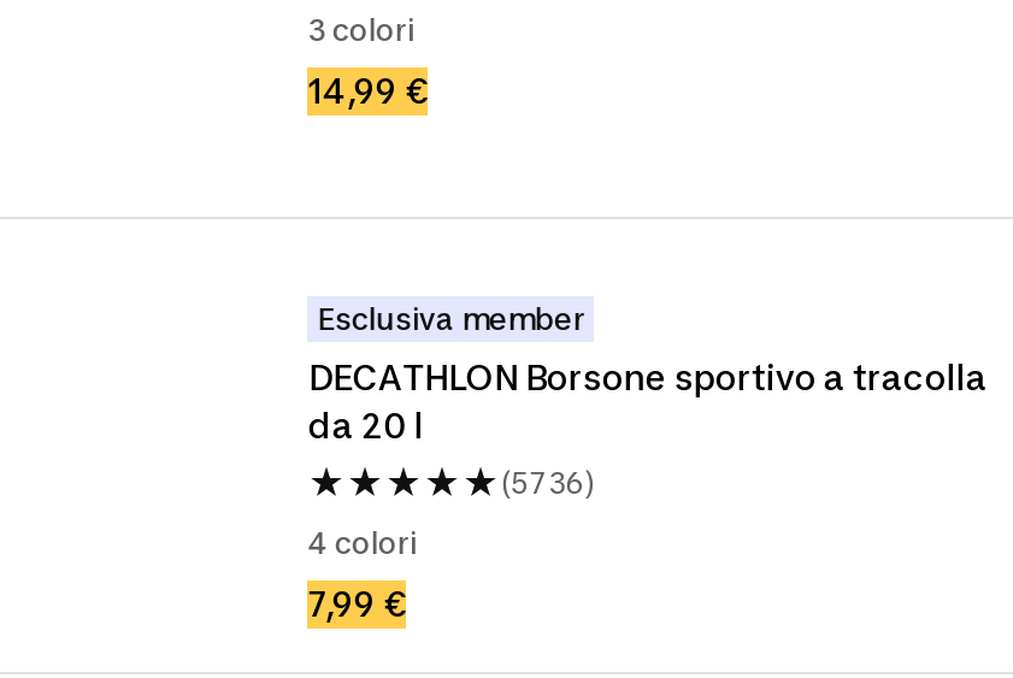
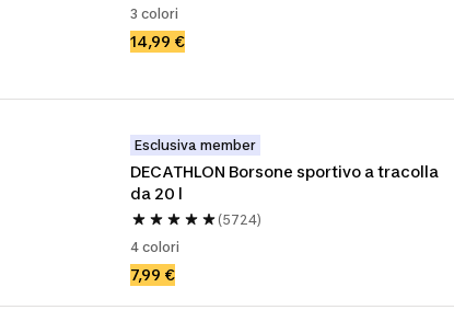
[501,465,595,501] (5736) -> [218,211,262,228] (5724)

